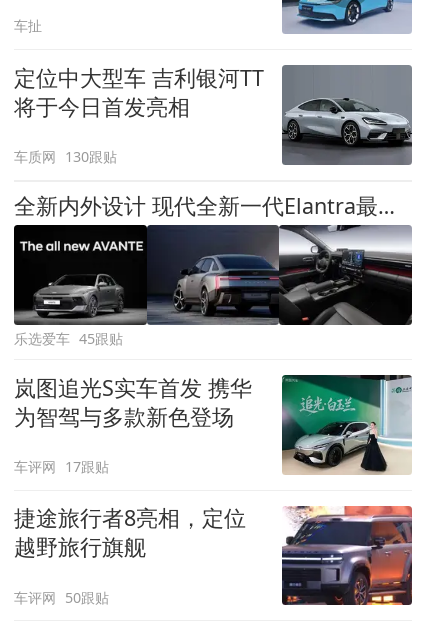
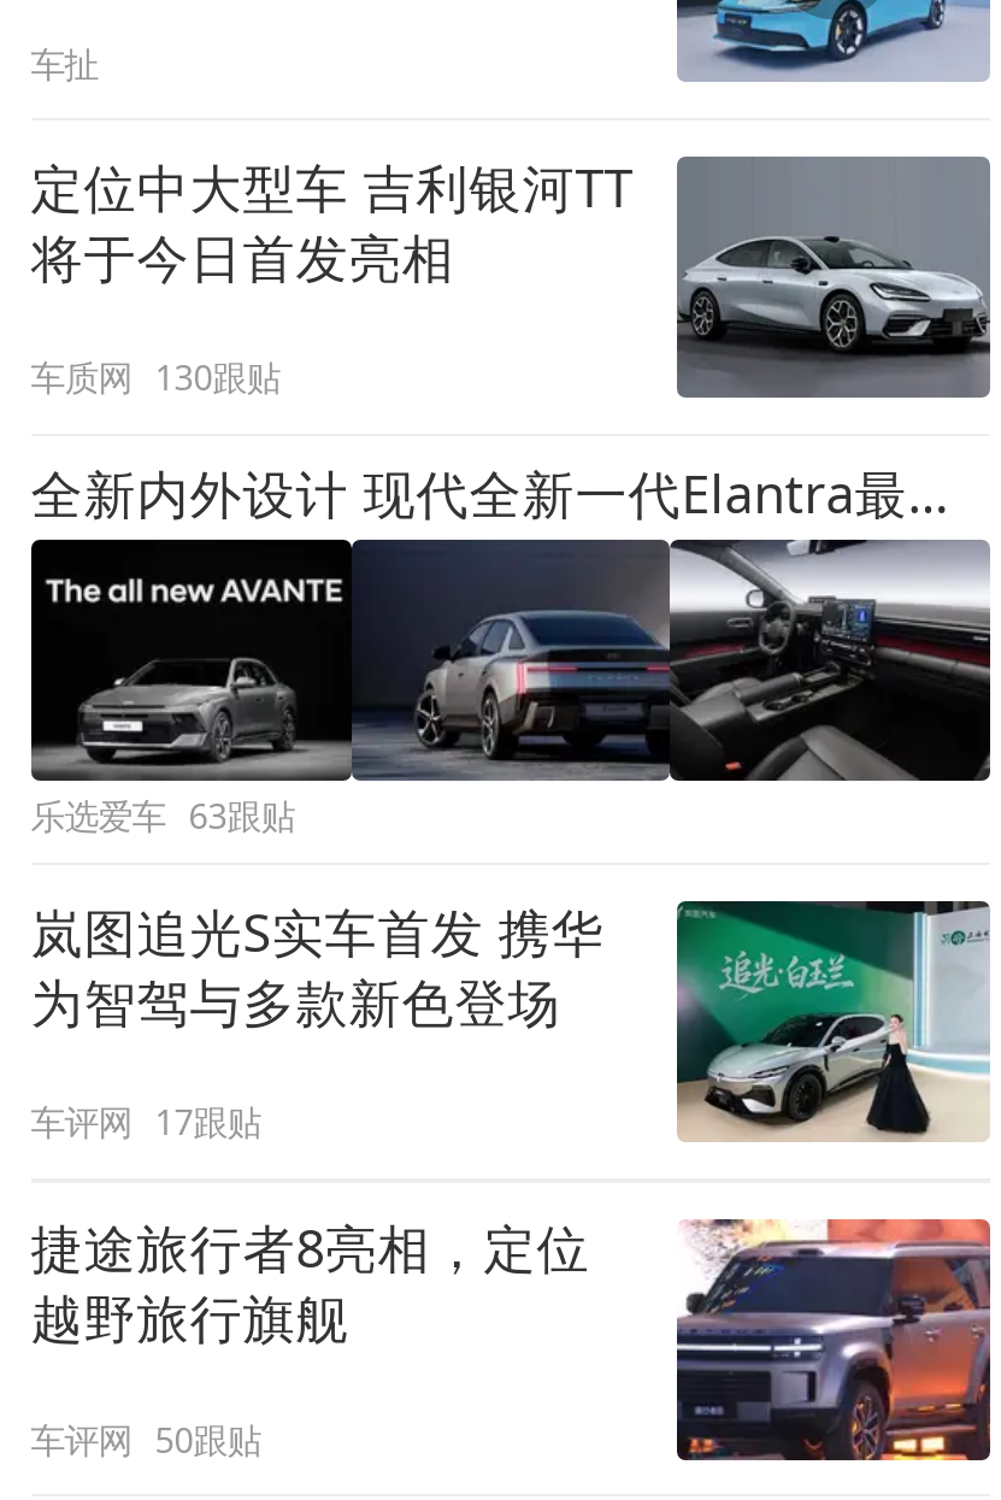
[14,329,123,348] 乐选爱车 45跟贴 -> [31,792,295,837] 乐选爱车 63跟贴

